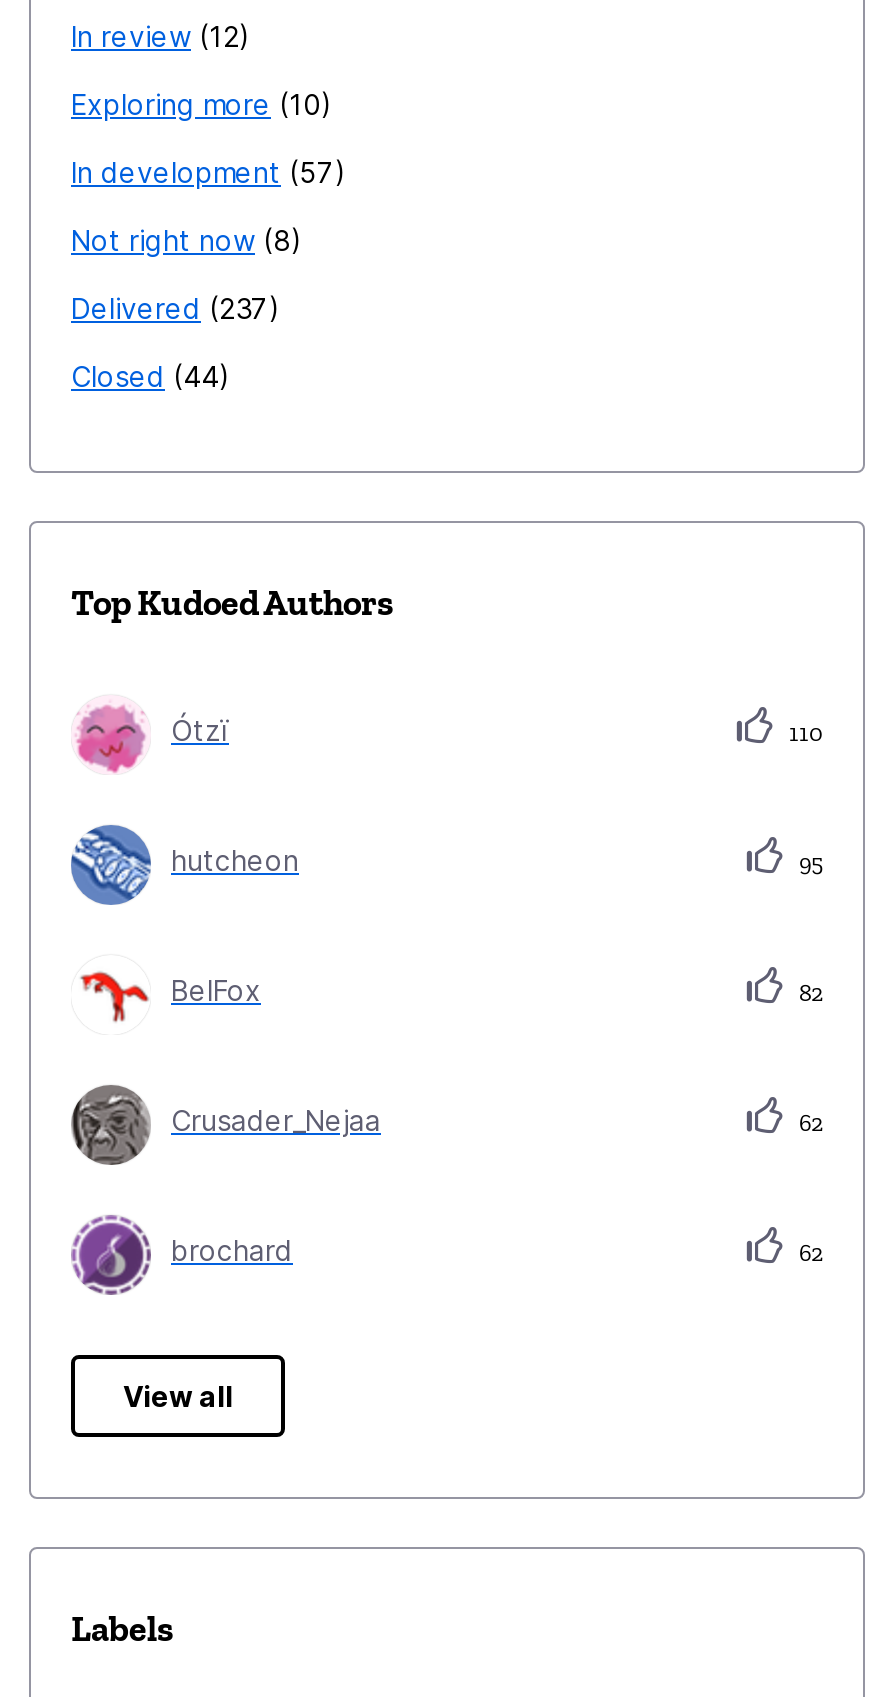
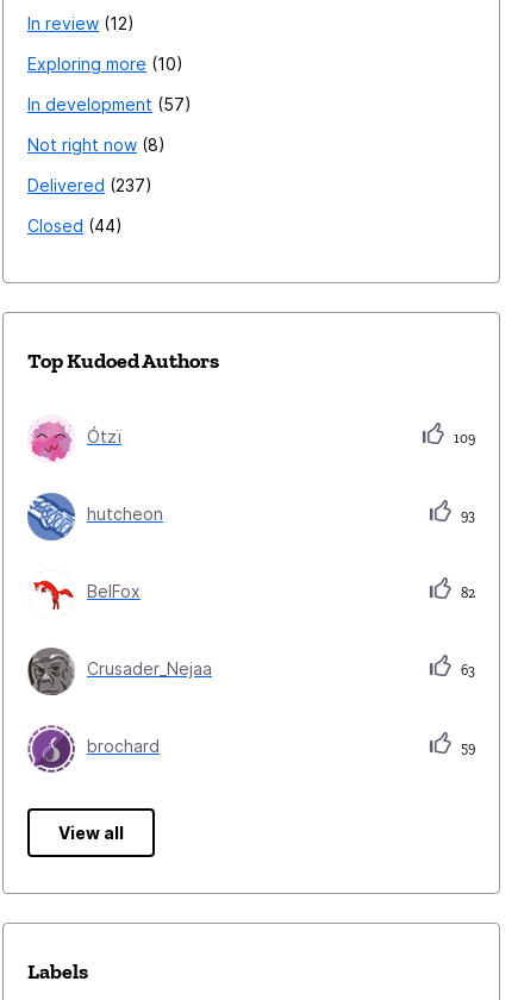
[783,719,823,747] 110 -> [450,430,475,447] 109
[793,849,823,877] 95 -> [457,507,475,524] 93
[793,1109,823,1137] 62 -> [457,662,475,679] 63
[793,1239,823,1267] 62 -> [457,740,475,756] 59

